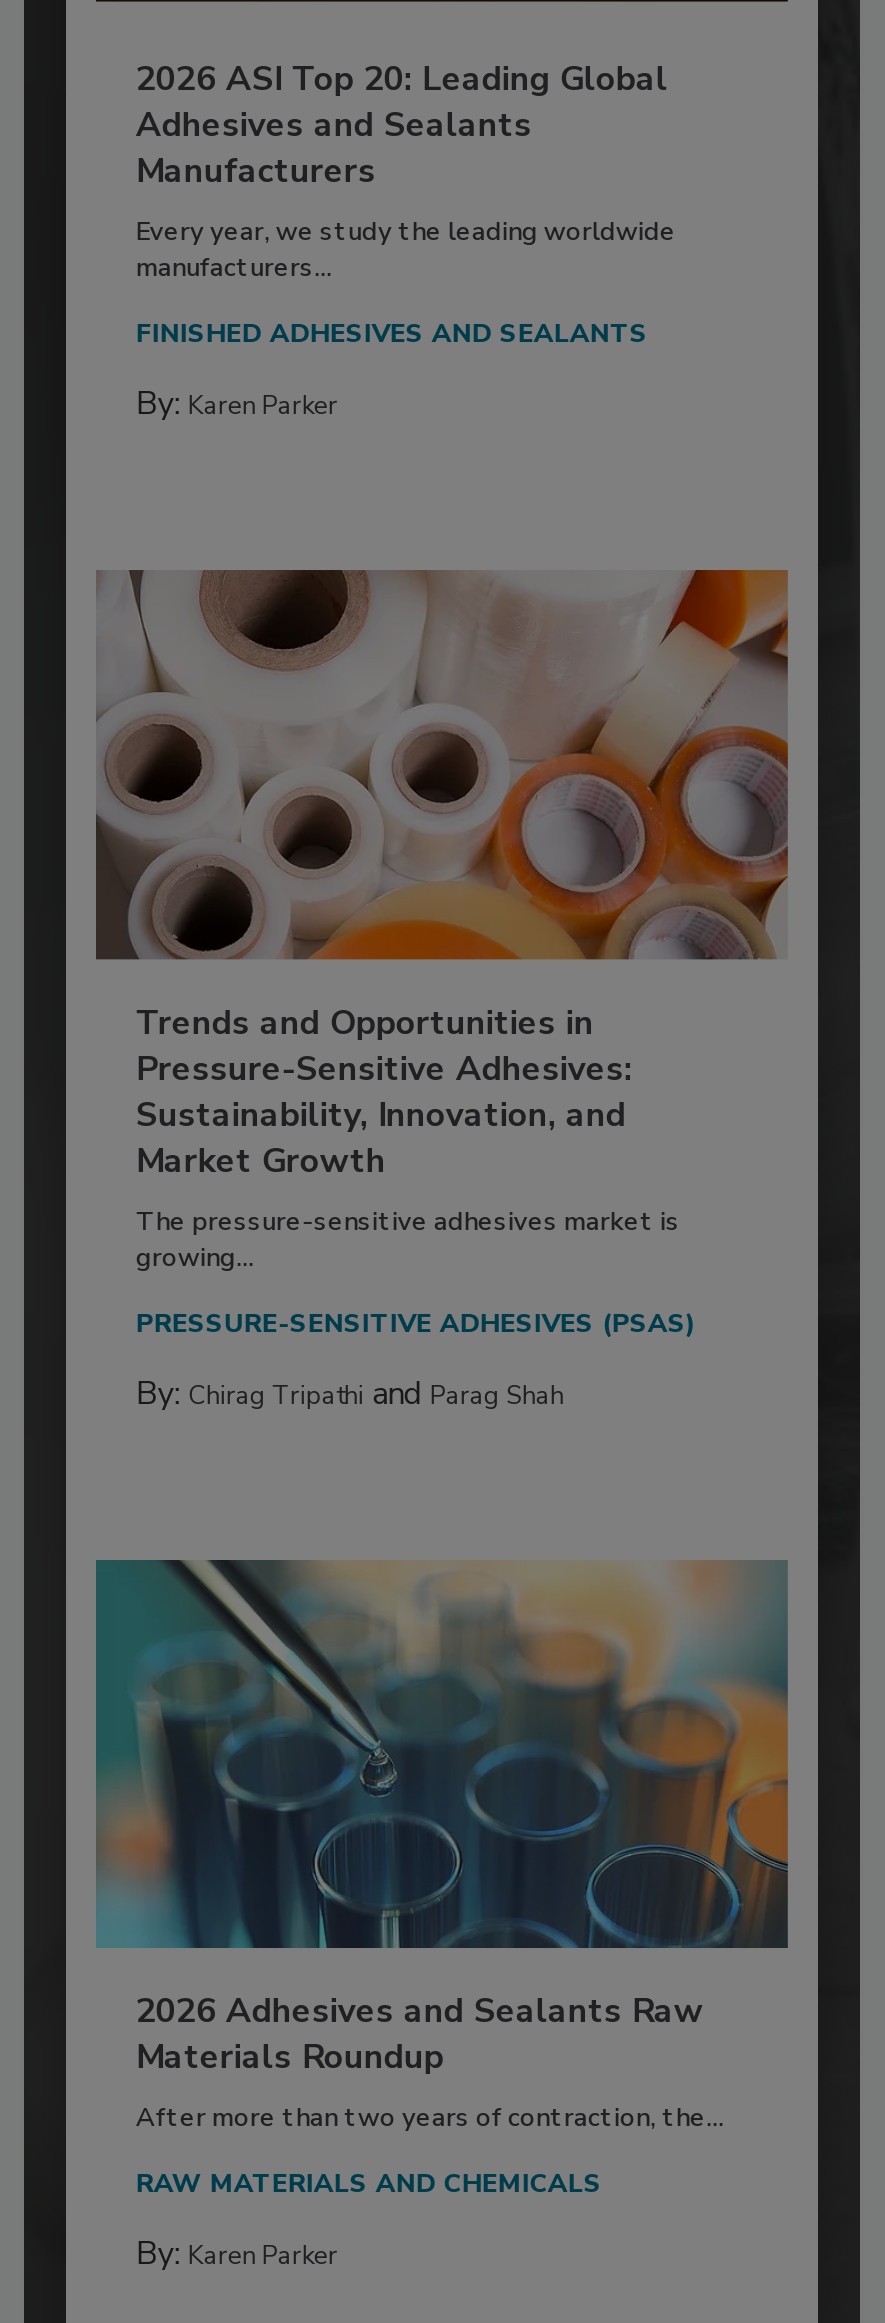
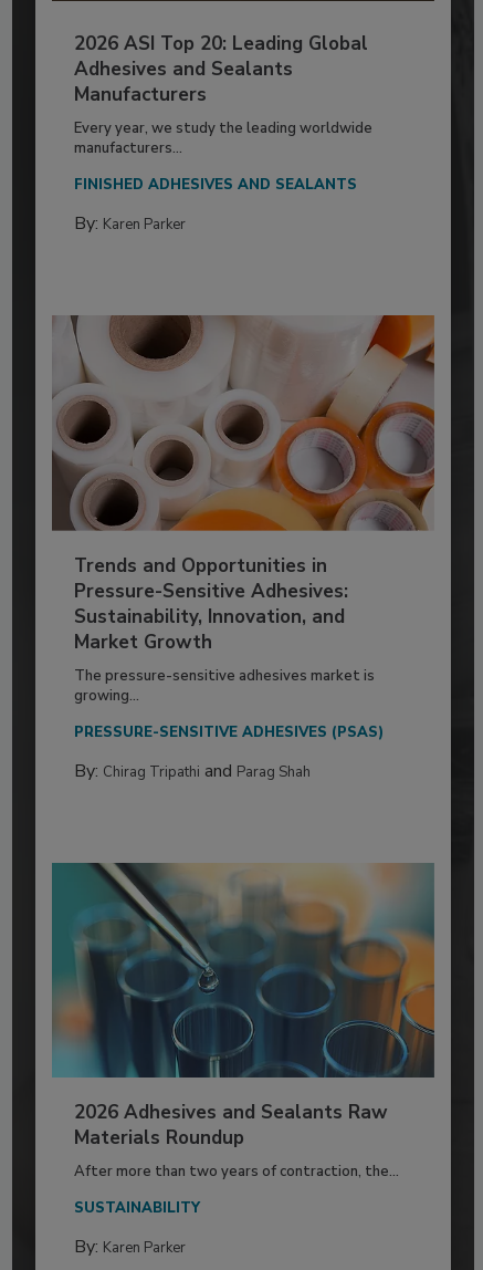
[136,2167,602,2203] RAW MATERIALS AND CHEMICALS -> [74,1199,200,1218] SUSTAINABILITY

